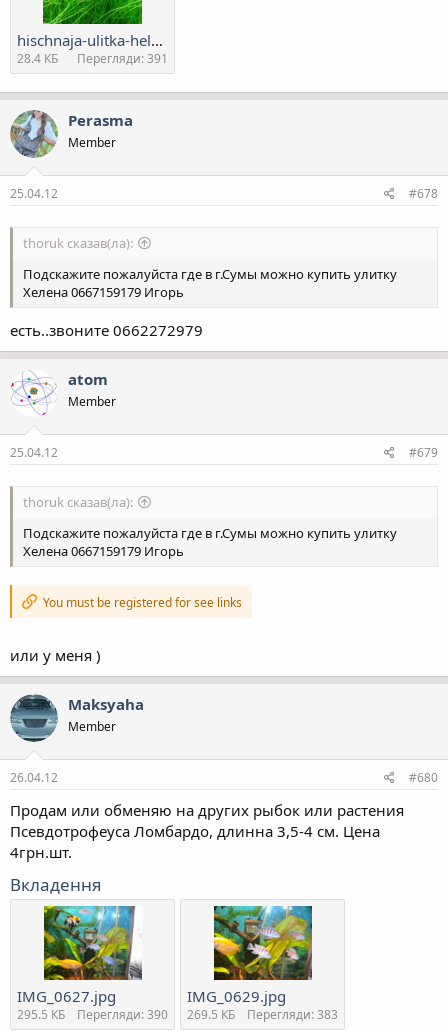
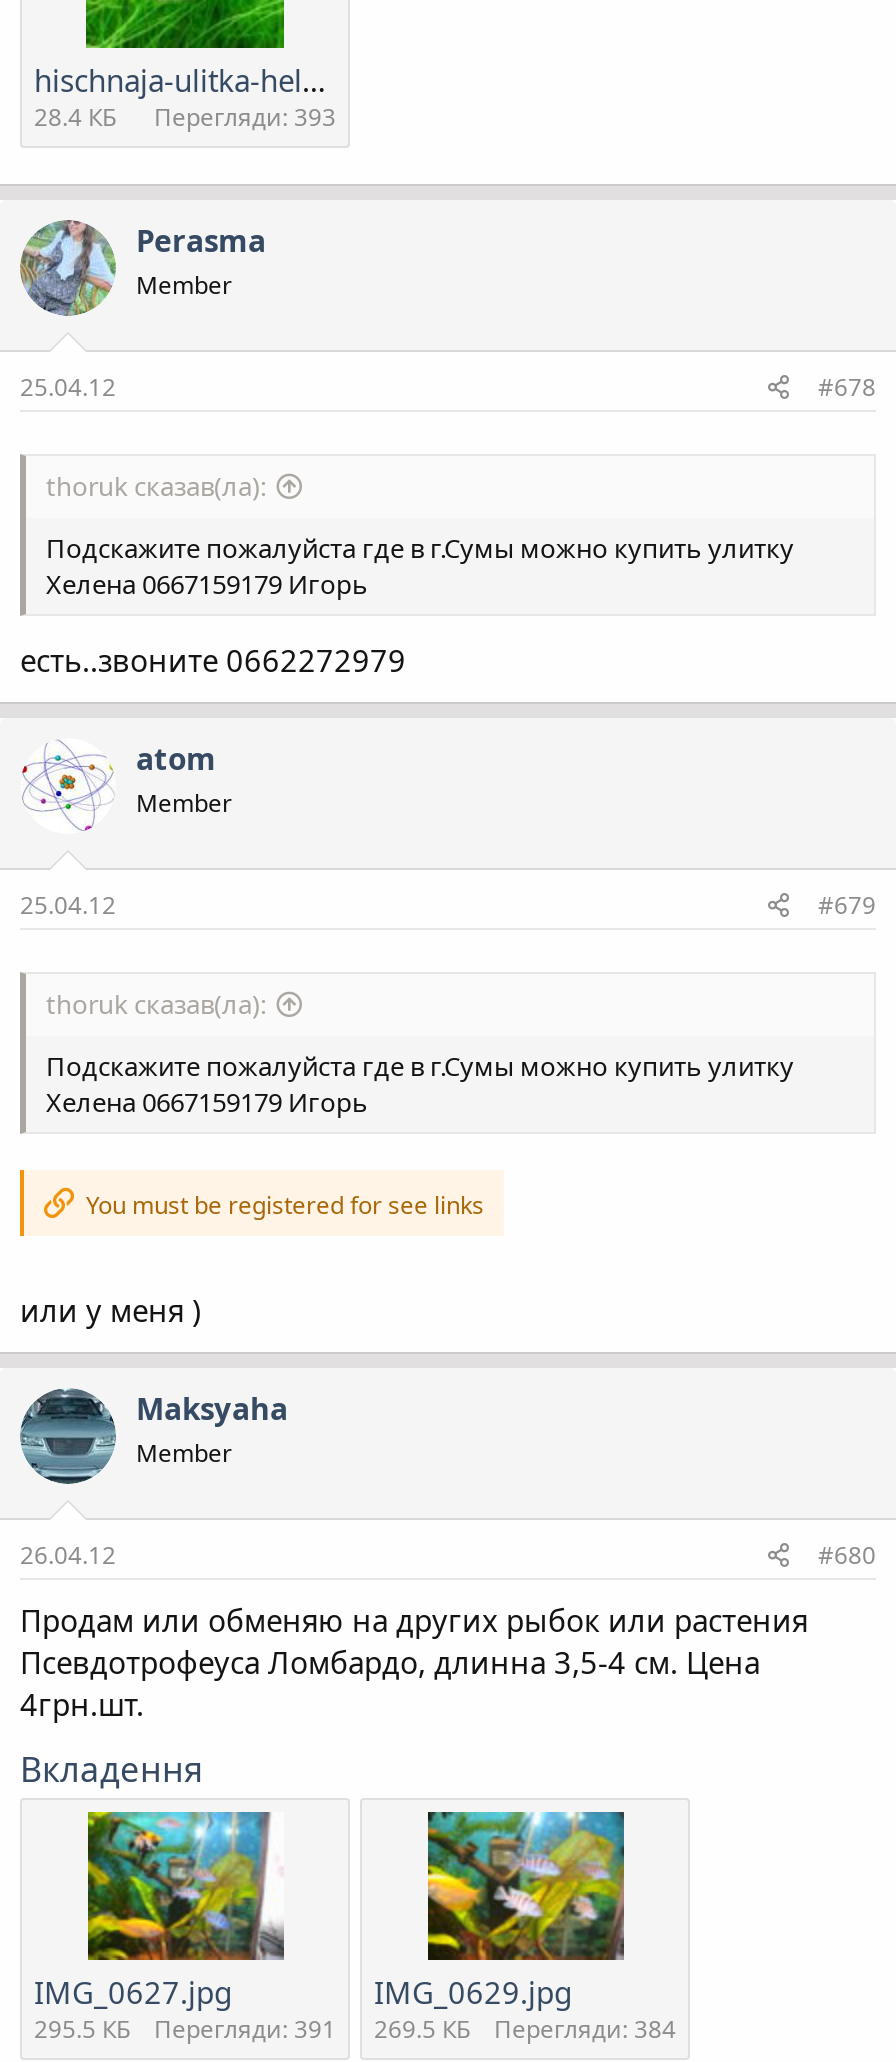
[17,50,168,67] 28.4 КБ Перегляди: 391 -> [34,100,336,134] 28.4 КБ Перегляди: 393
[77,1006,168,1023] Перегляди: 390 -> [154,2012,336,2046] Перегляди: 391
[247,1006,338,1023] Перегляди: 383 -> [494,2012,676,2046] Перегляди: 384

